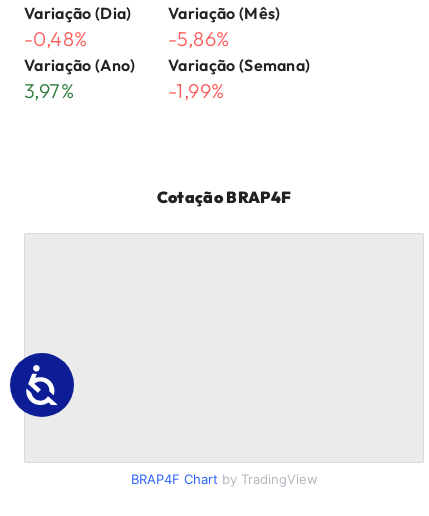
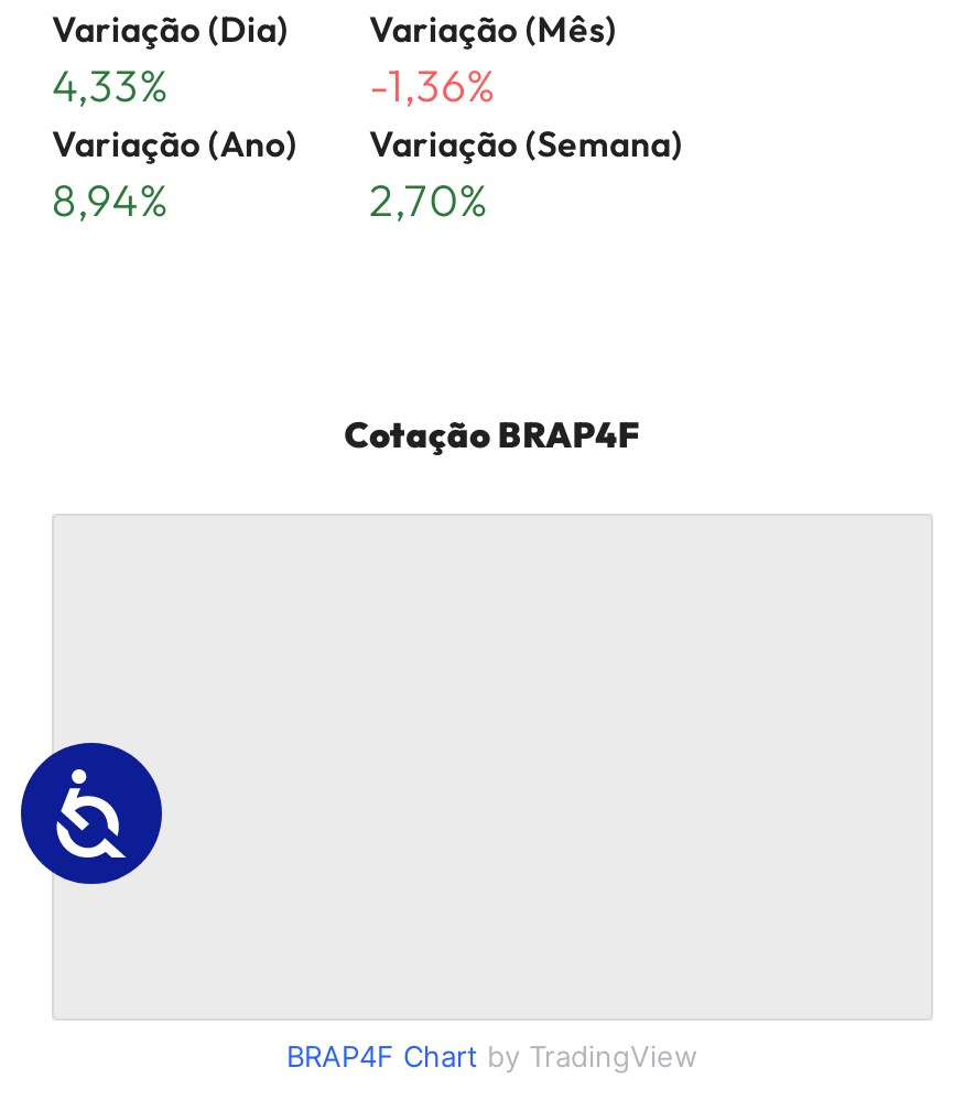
[24,26,87,51] -0,48% -> [52,57,169,112] 4,33%
[168,26,229,51] -5,86% -> [369,57,496,112] -1,36%
[24,78,74,103] 3,97% -> [52,172,169,227] 8,94%
[168,78,224,103] -1,99% -> [369,172,488,227] 2,70%
[9,337,75,418] [image] -> [19,741,164,919] [image]

